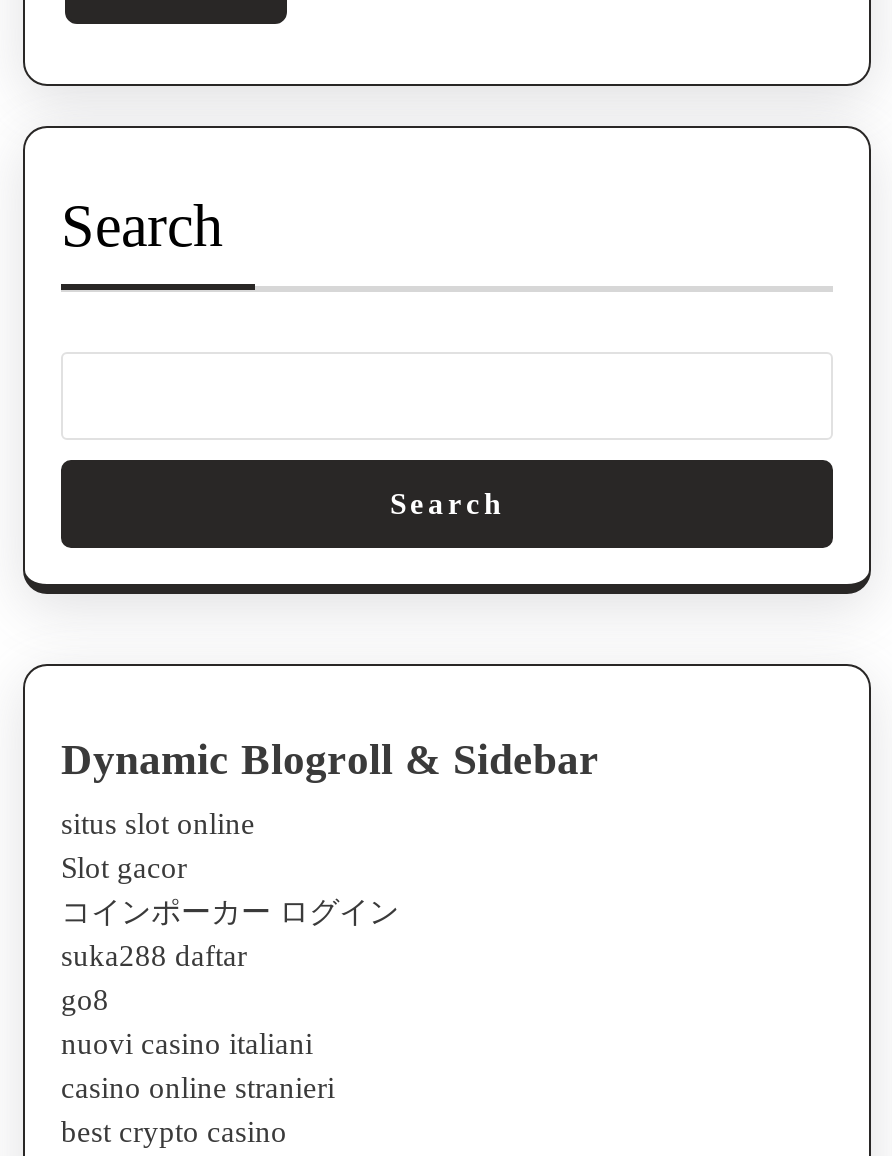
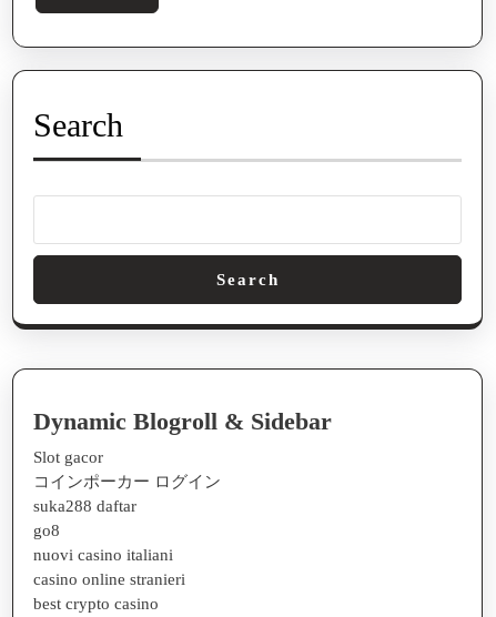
[61,808,255,840] situs slot online -> none

